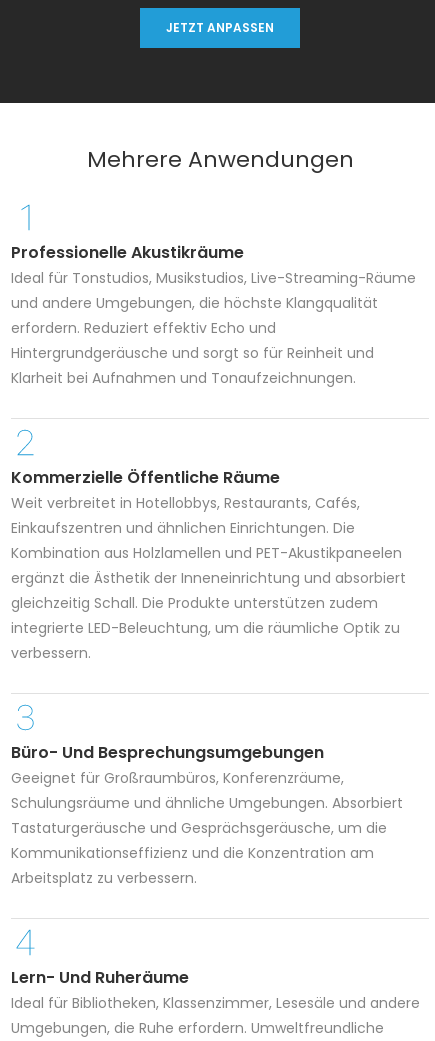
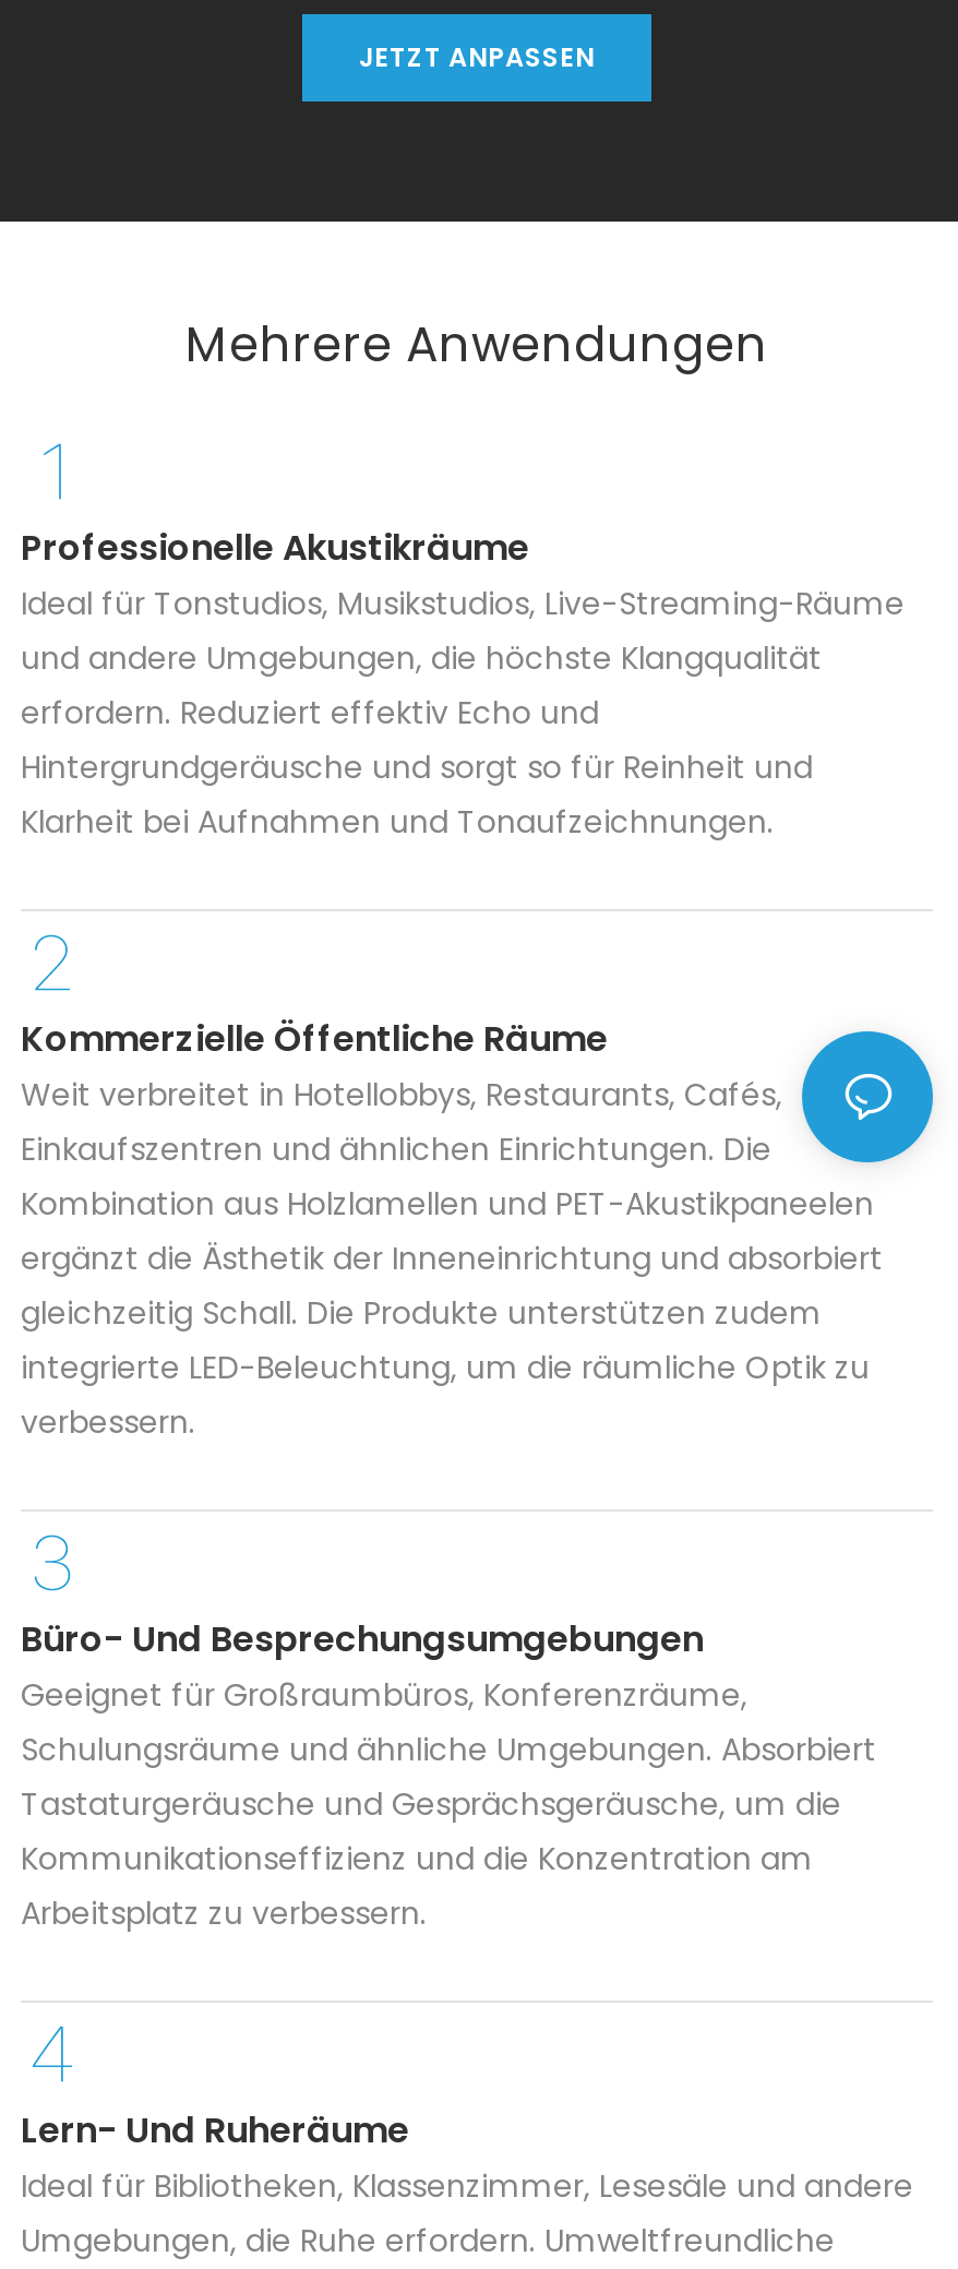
none -> [800,1029,935,1167] [image]

